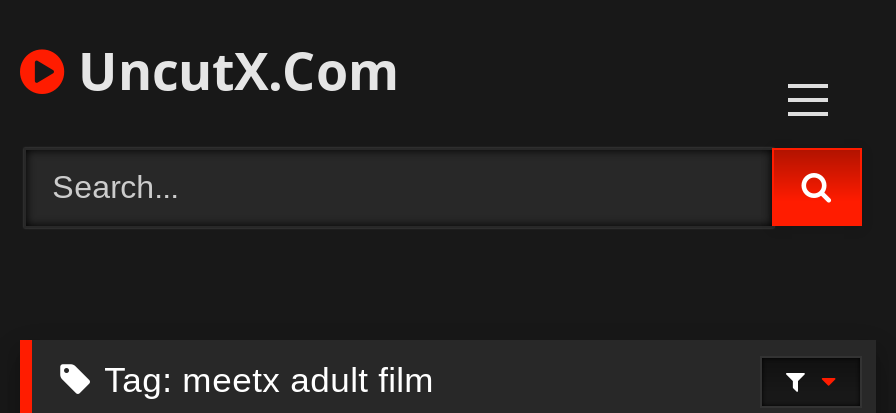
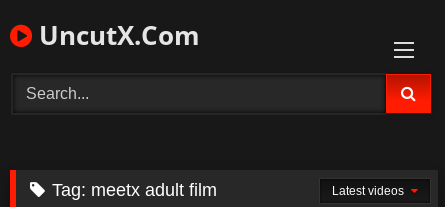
none -> [332,184,407,198] Latest videos

